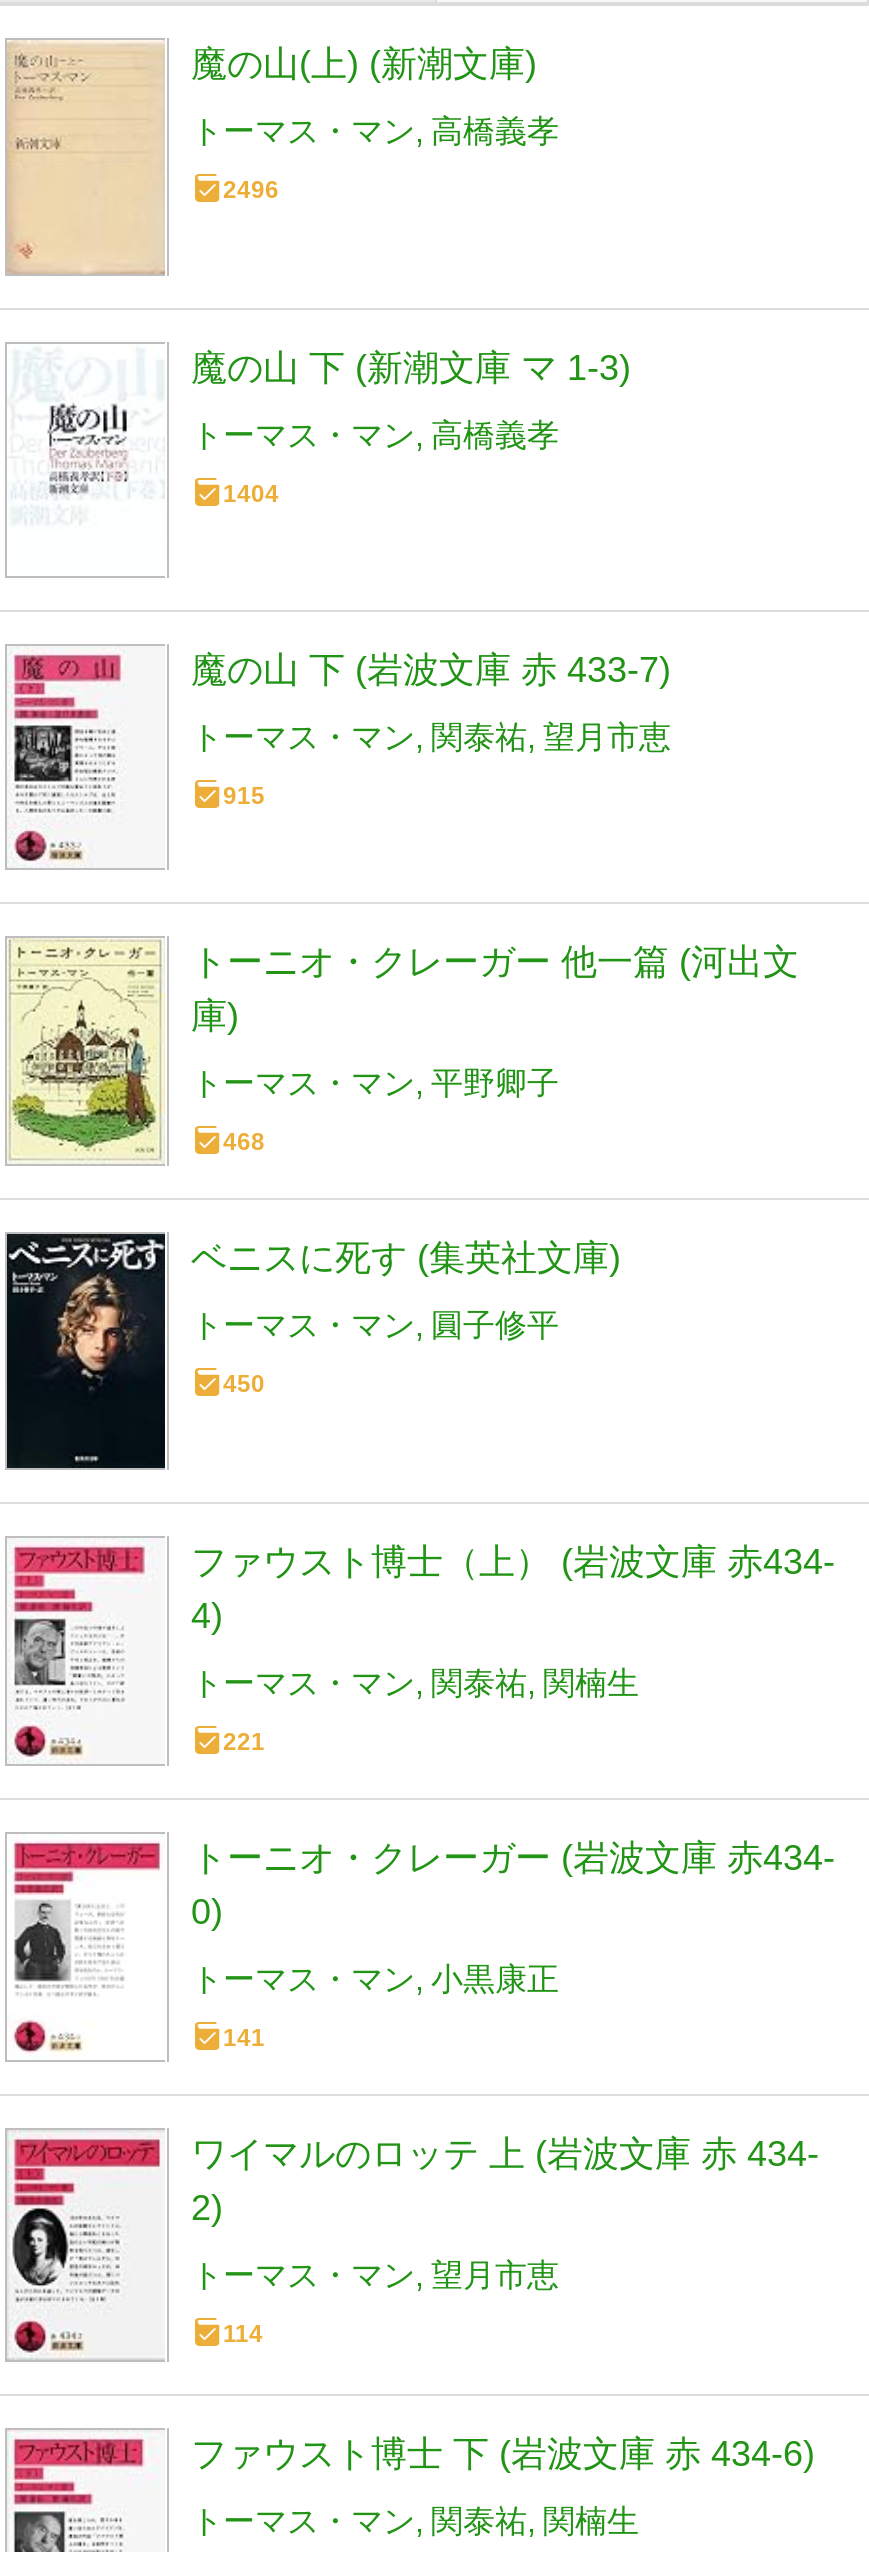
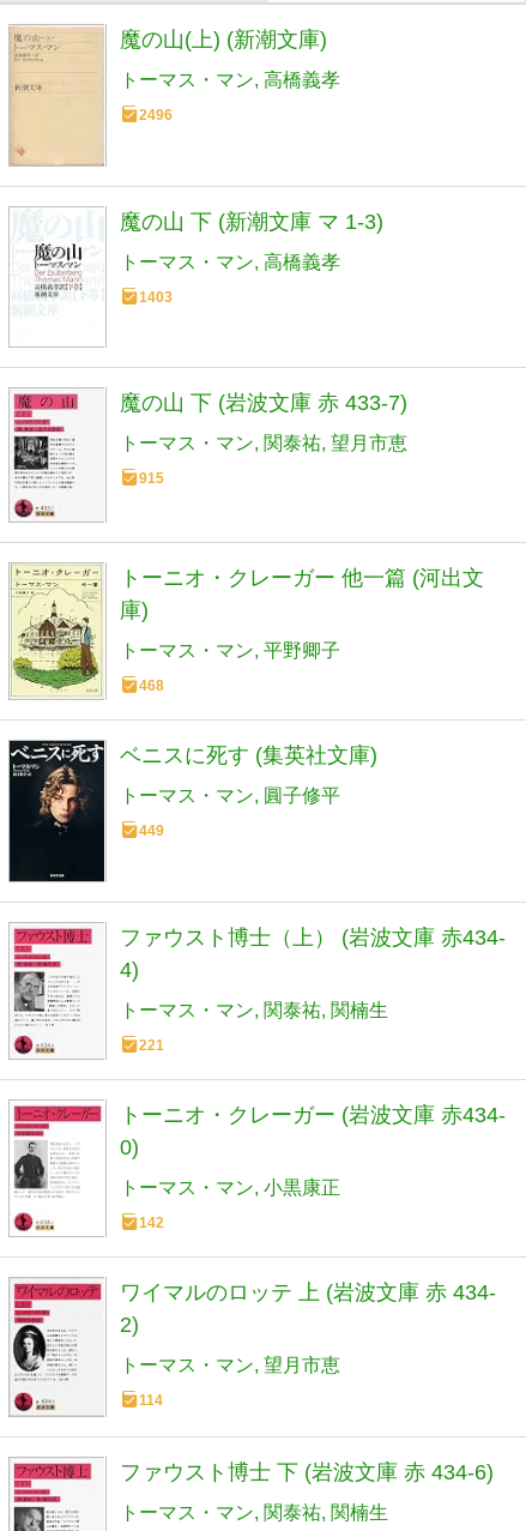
[223,480,279,508] 1404 -> [139,289,173,306] 1403
[223,1371,265,1399] 450 -> [139,823,164,840] 449
[223,2025,265,2053] 141 -> [139,1215,164,1232] 142

